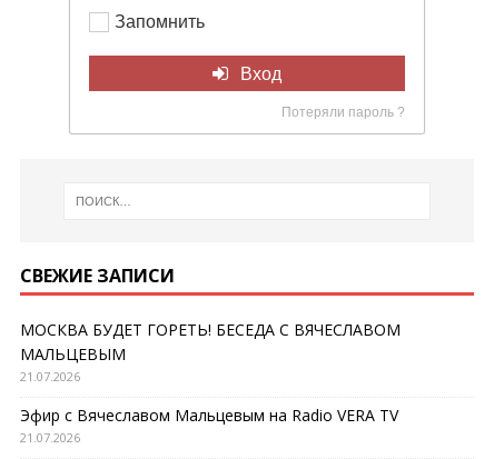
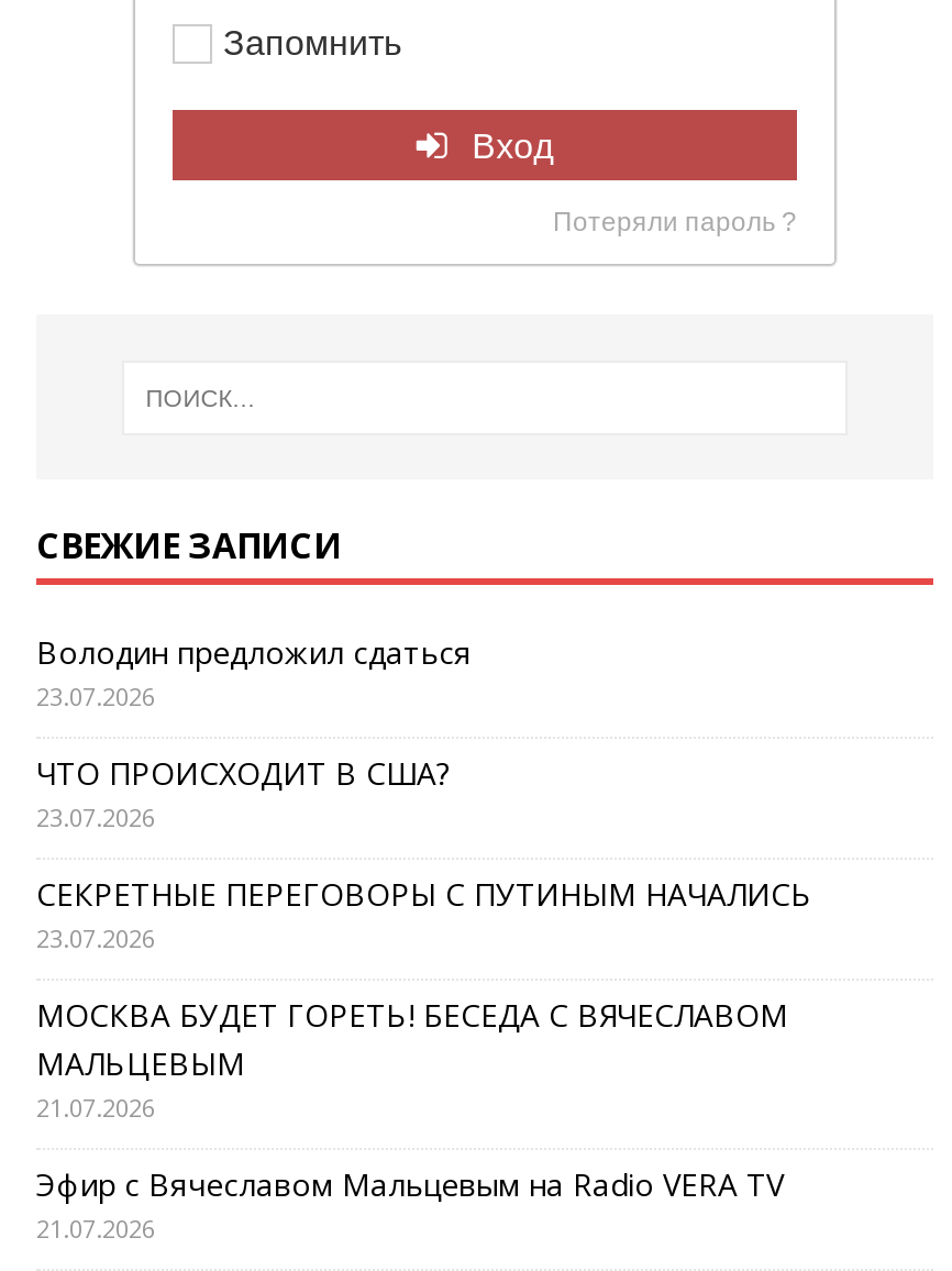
none -> [36,631,812,954] Володин предложил сдаться | 23.07.2026 | ЧТО ПРОИСХОДИТ В США? | 23.07.2026 | СЕКРЕТНЫЕ ПЕРЕГОВОРЫ С ПУТИНЫМ НАЧАЛИСЬ | 23.07.2026

